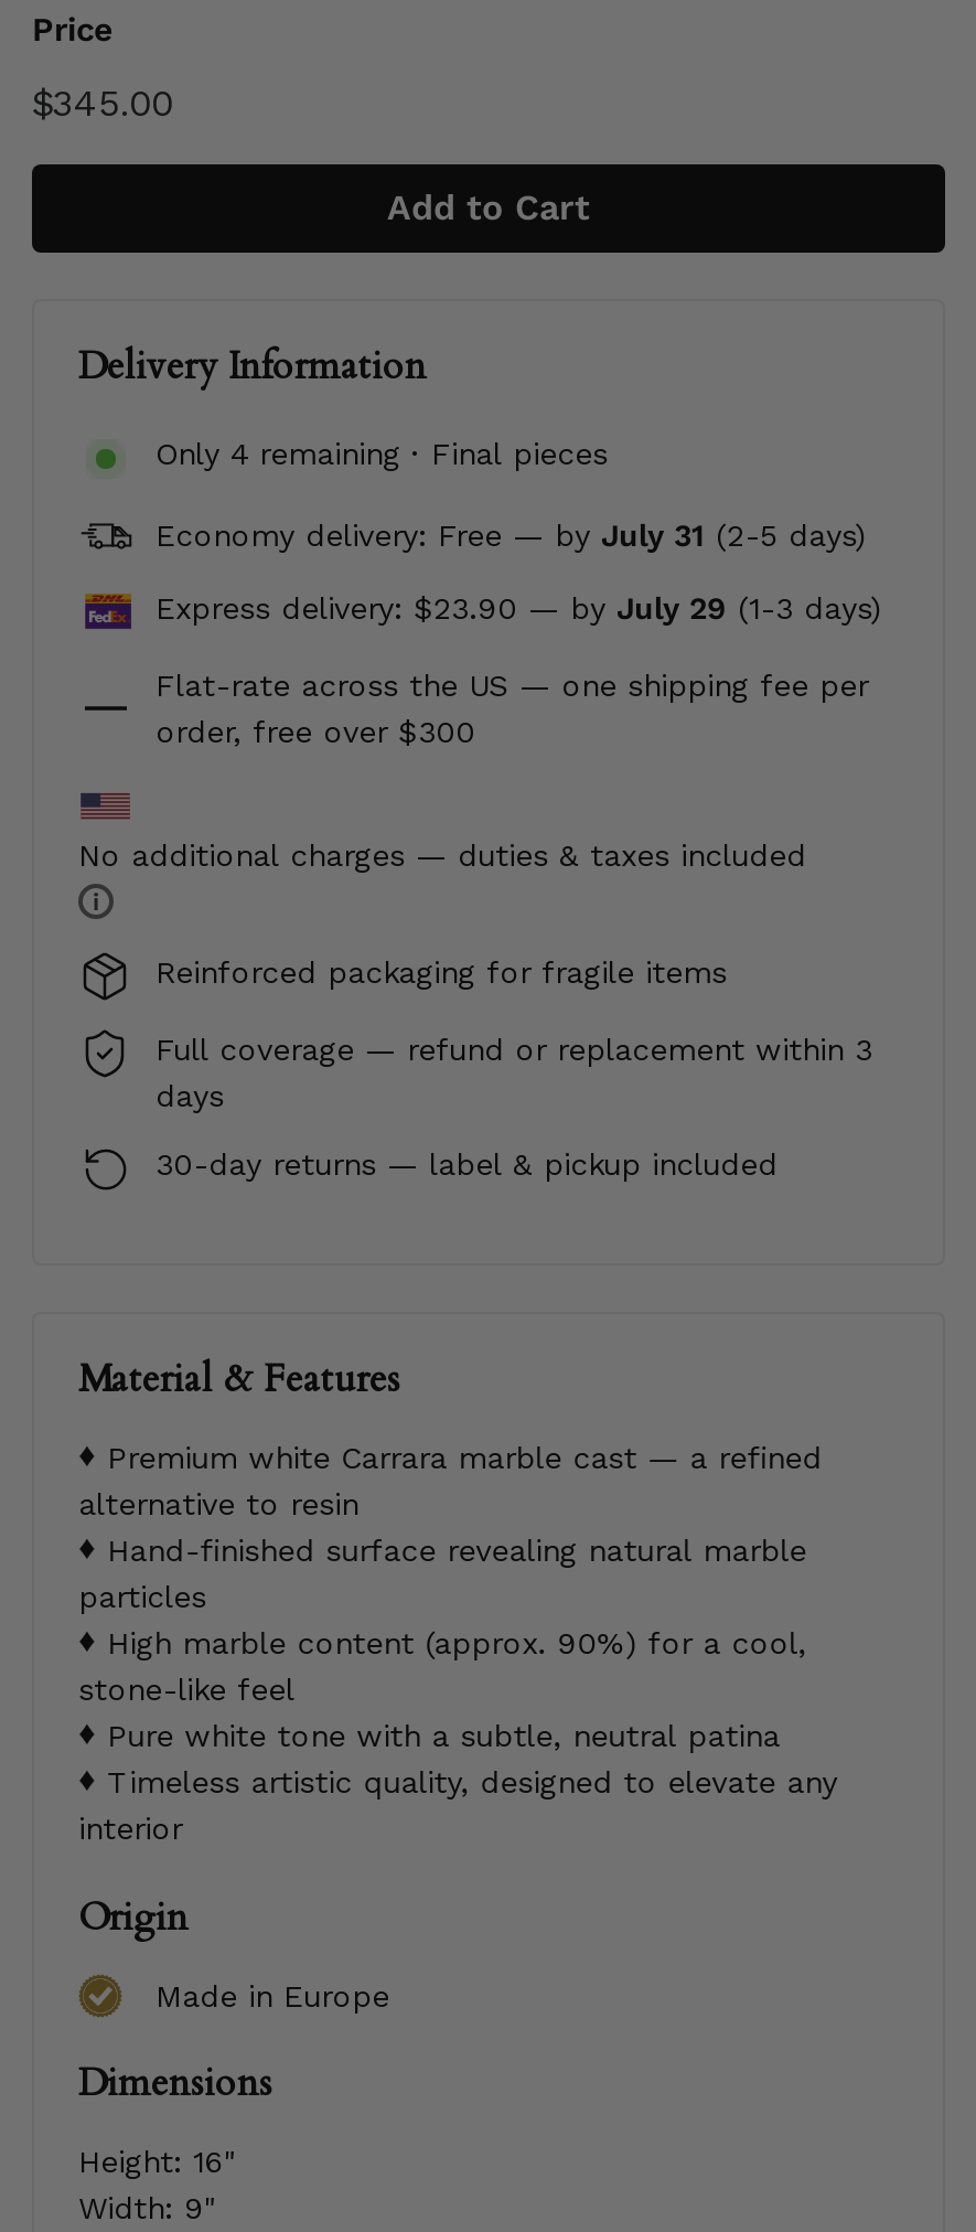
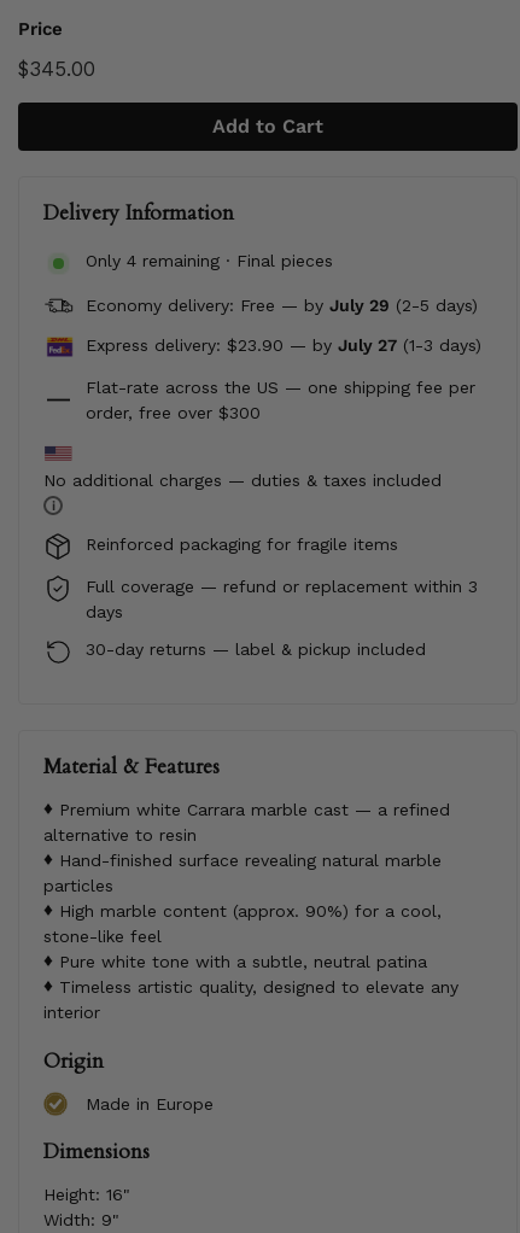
[155,516,866,552] Economy delivery: Free — by July 31 (2-5 days) -> [86,295,478,314] Economy delivery: Free — by July 29 (2-5 days)
[155,589,881,624] Express delivery: $23.90 — by July 29 (1-3 days) -> [86,335,481,354] Express delivery: $23.90 — by July 27 (1-3 days)

